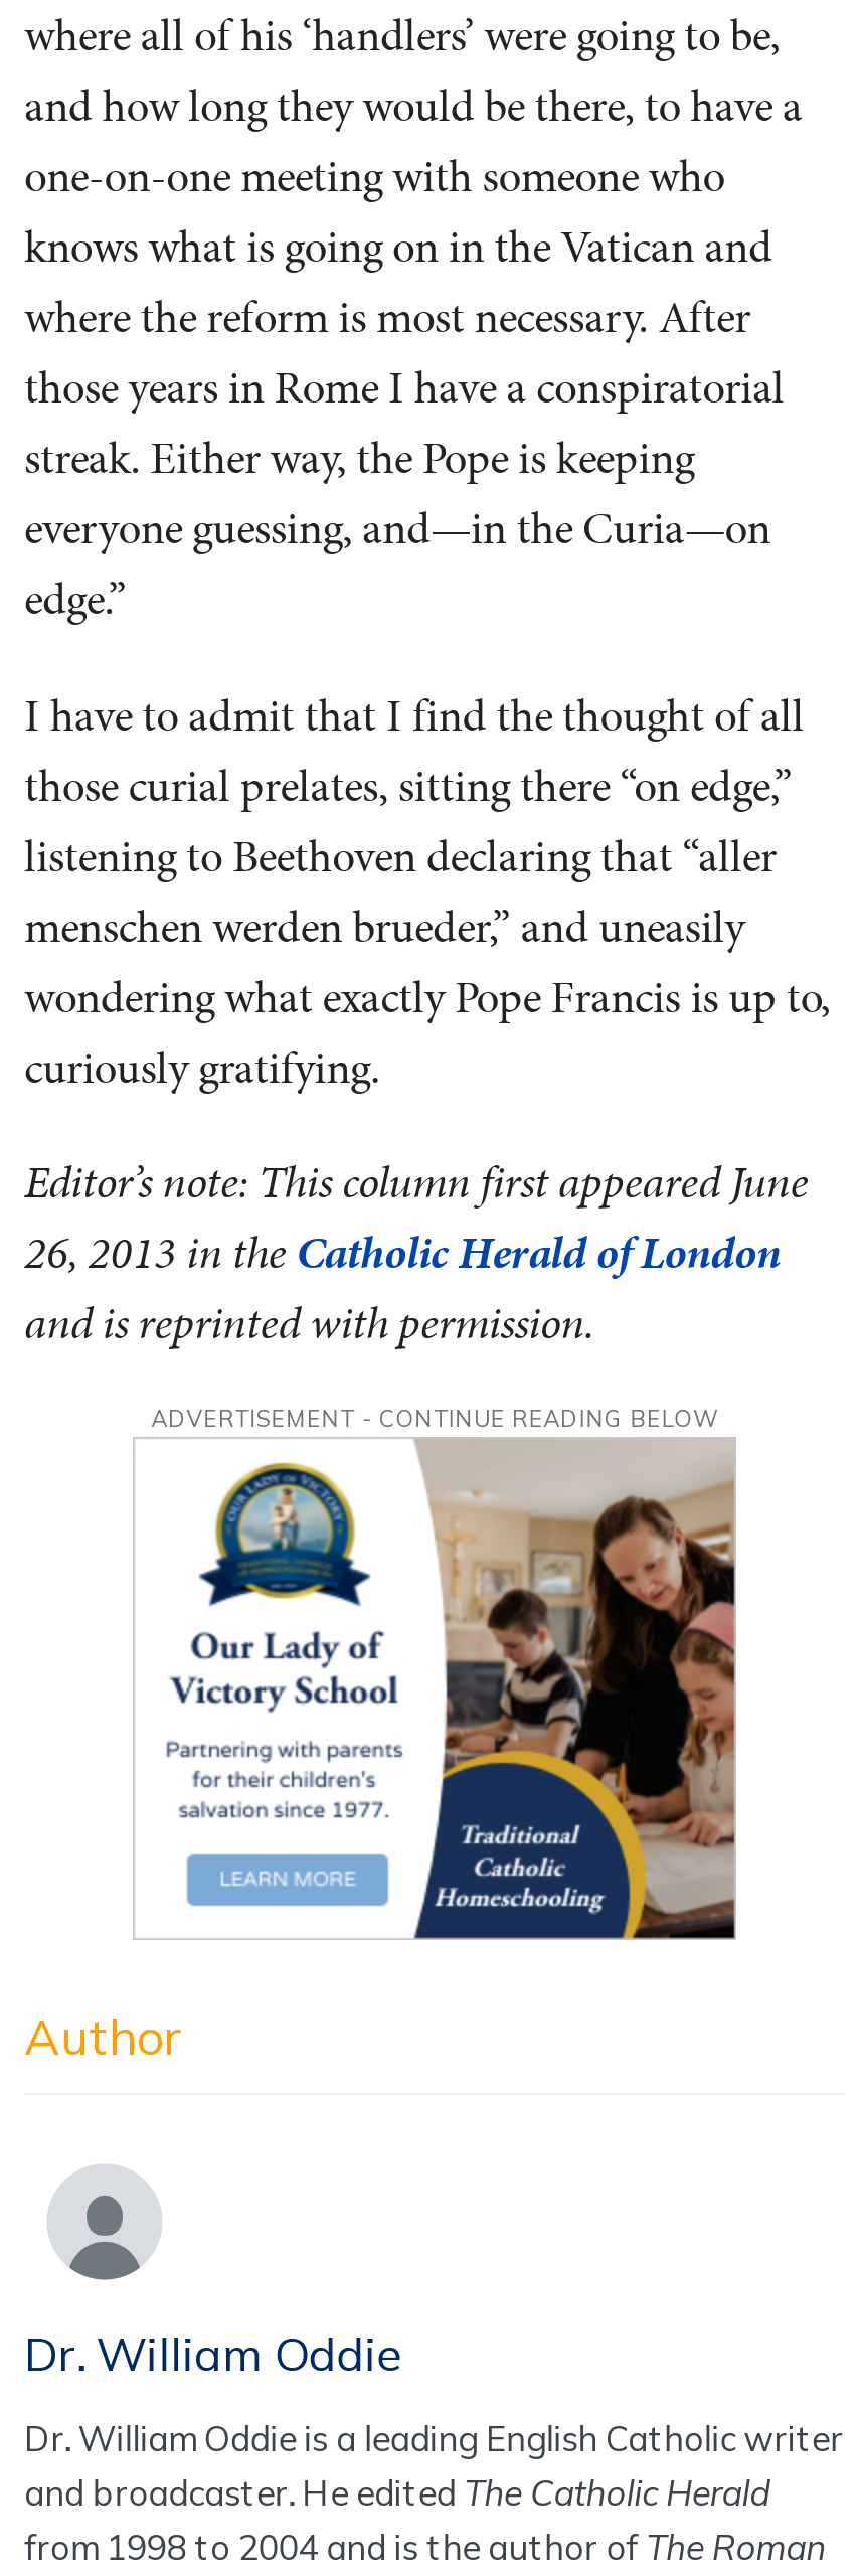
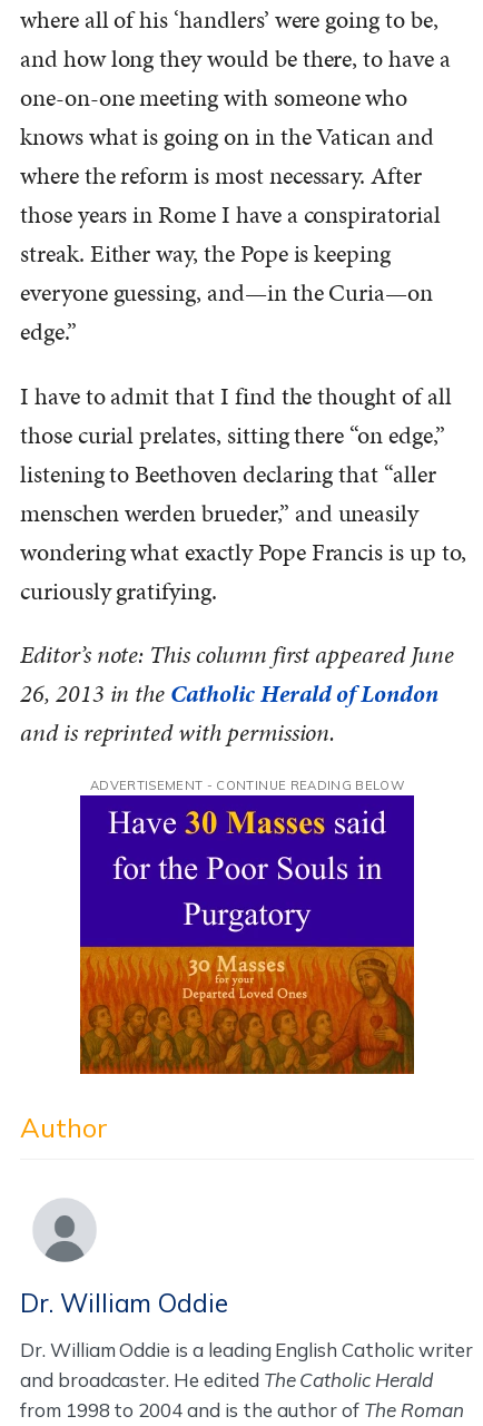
[133,1437,736,1940] [image] -> [79,794,415,1075] [image]

